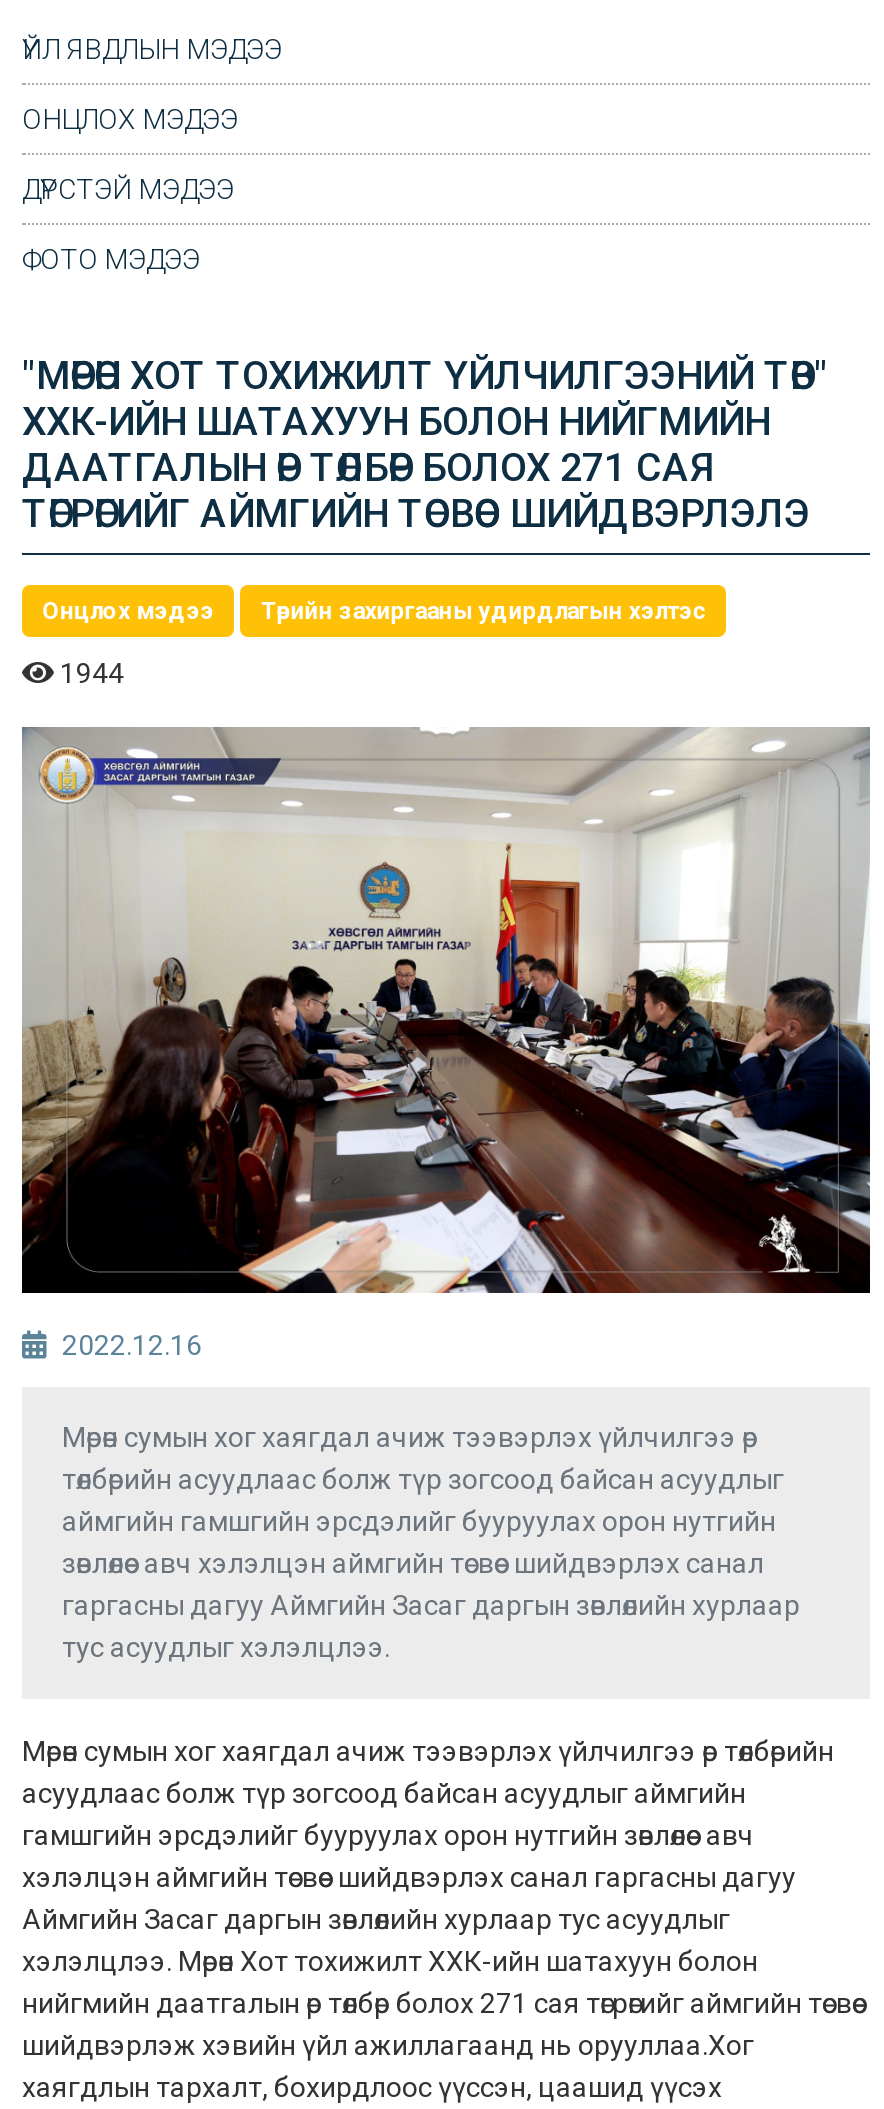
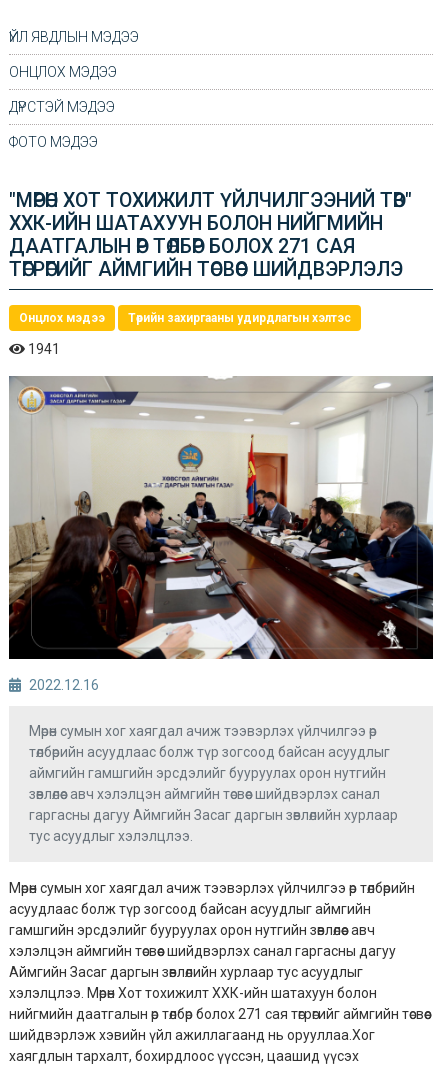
[54,658,124,690] 1944 -> [25,341,60,357] 1941

